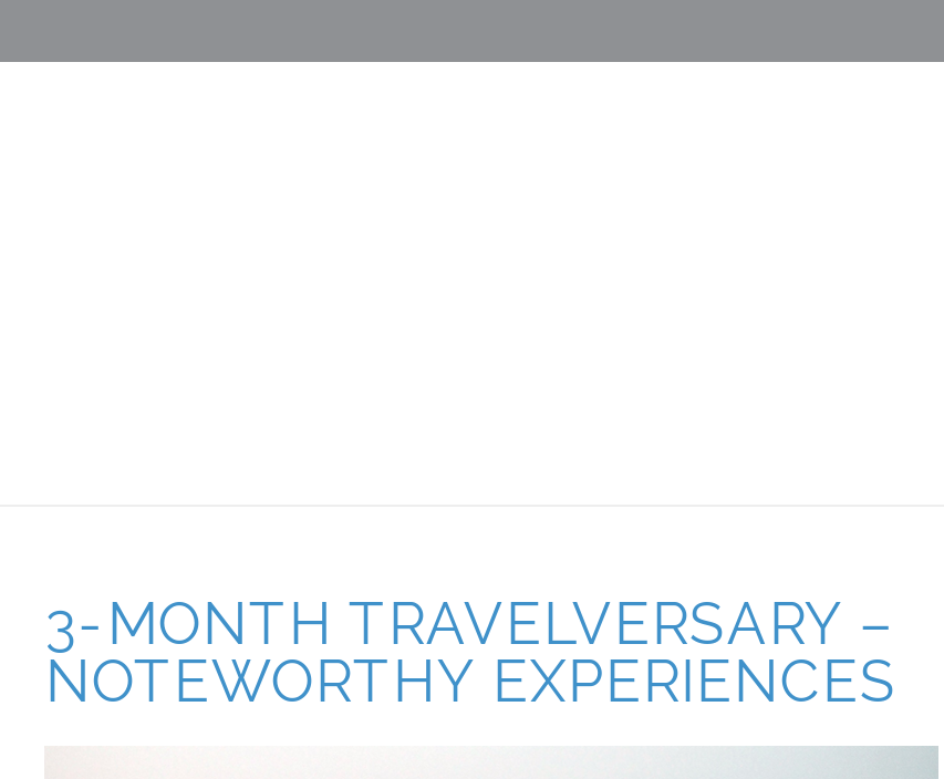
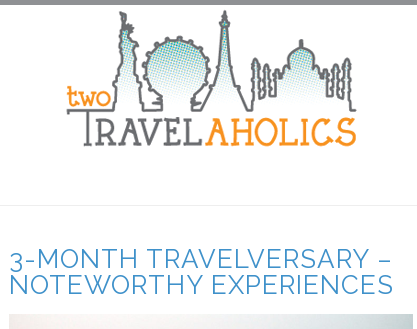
none -> [65,9,357,148] [image]

